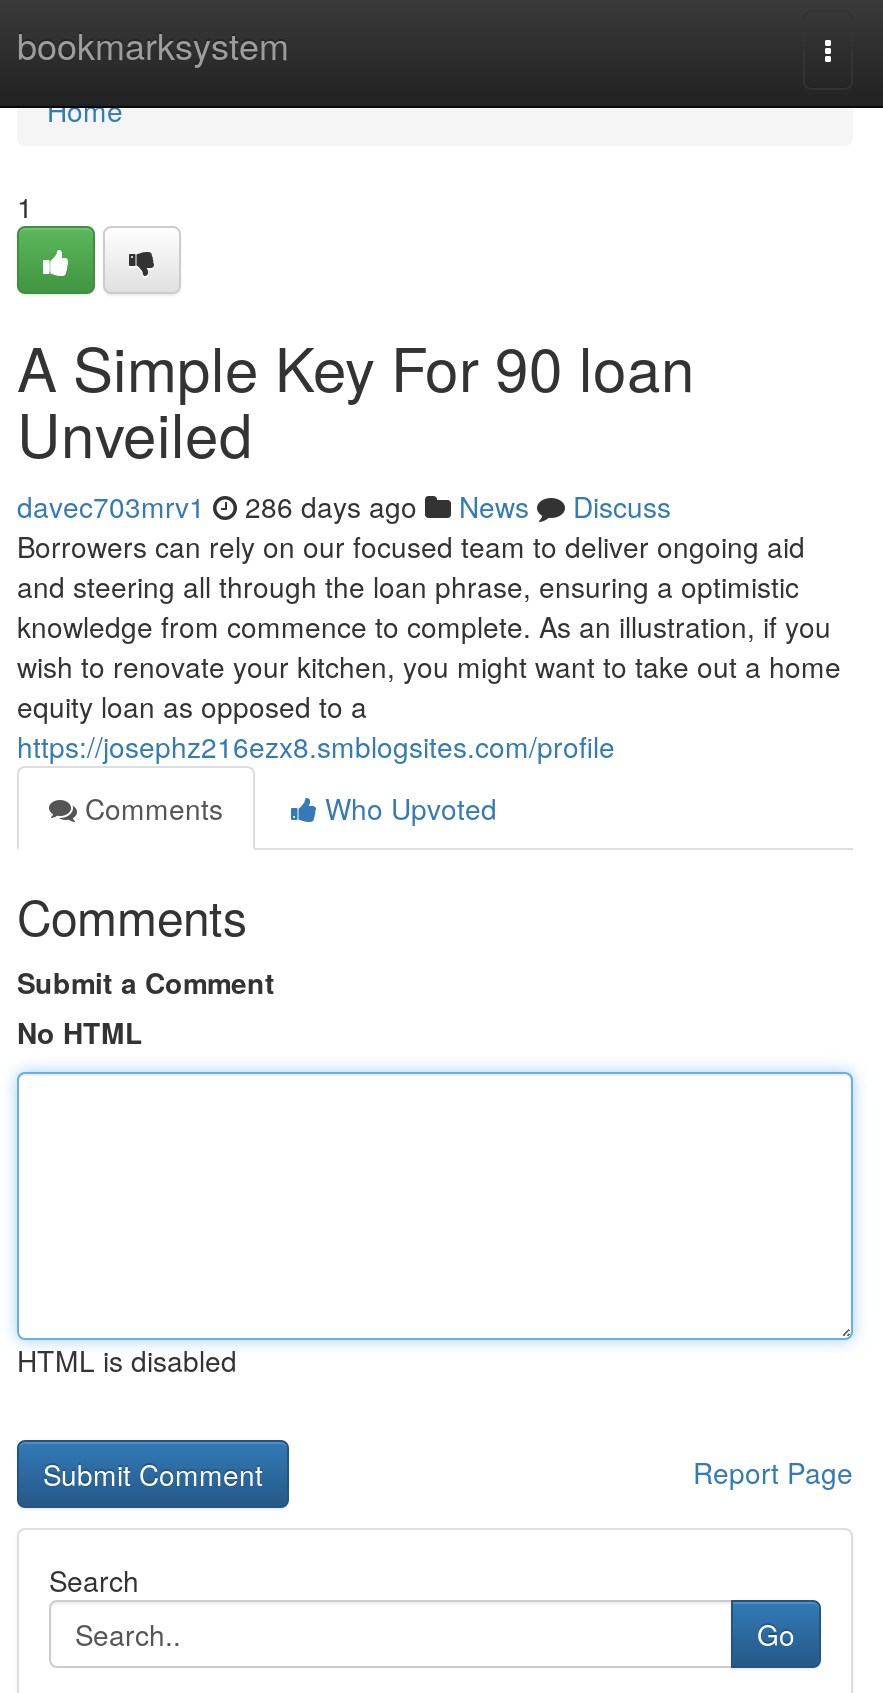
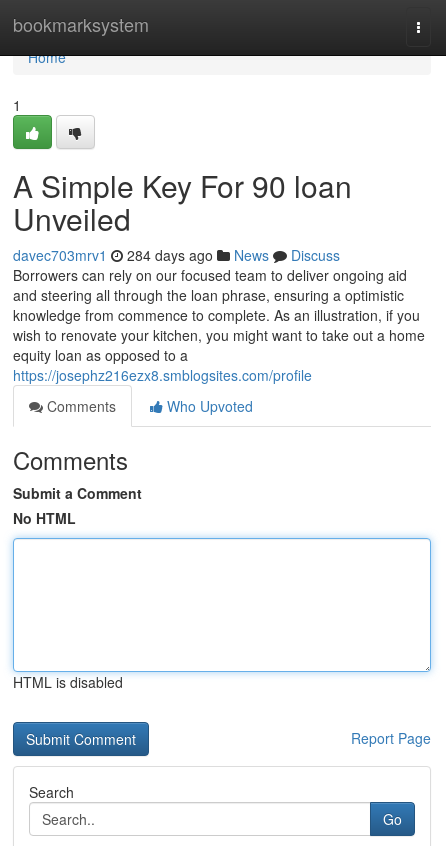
[17,486,671,526] davec703mrv1 286 days ago News Discuss -> [13,245,340,265] davec703mrv1 284 days ago News Discuss

